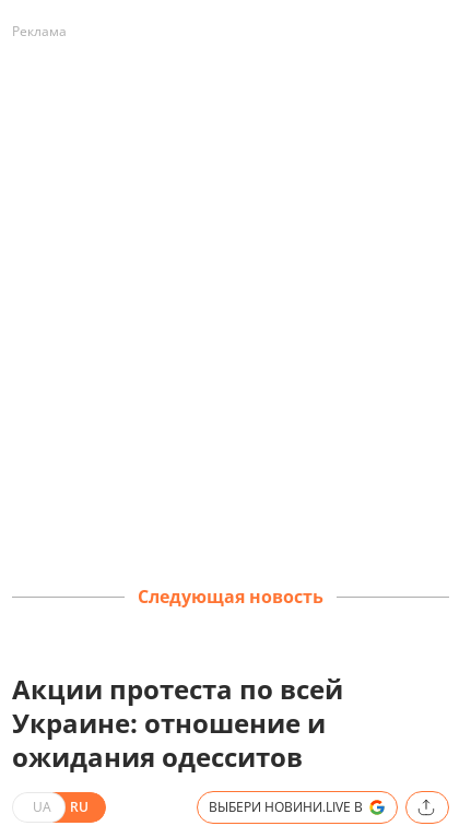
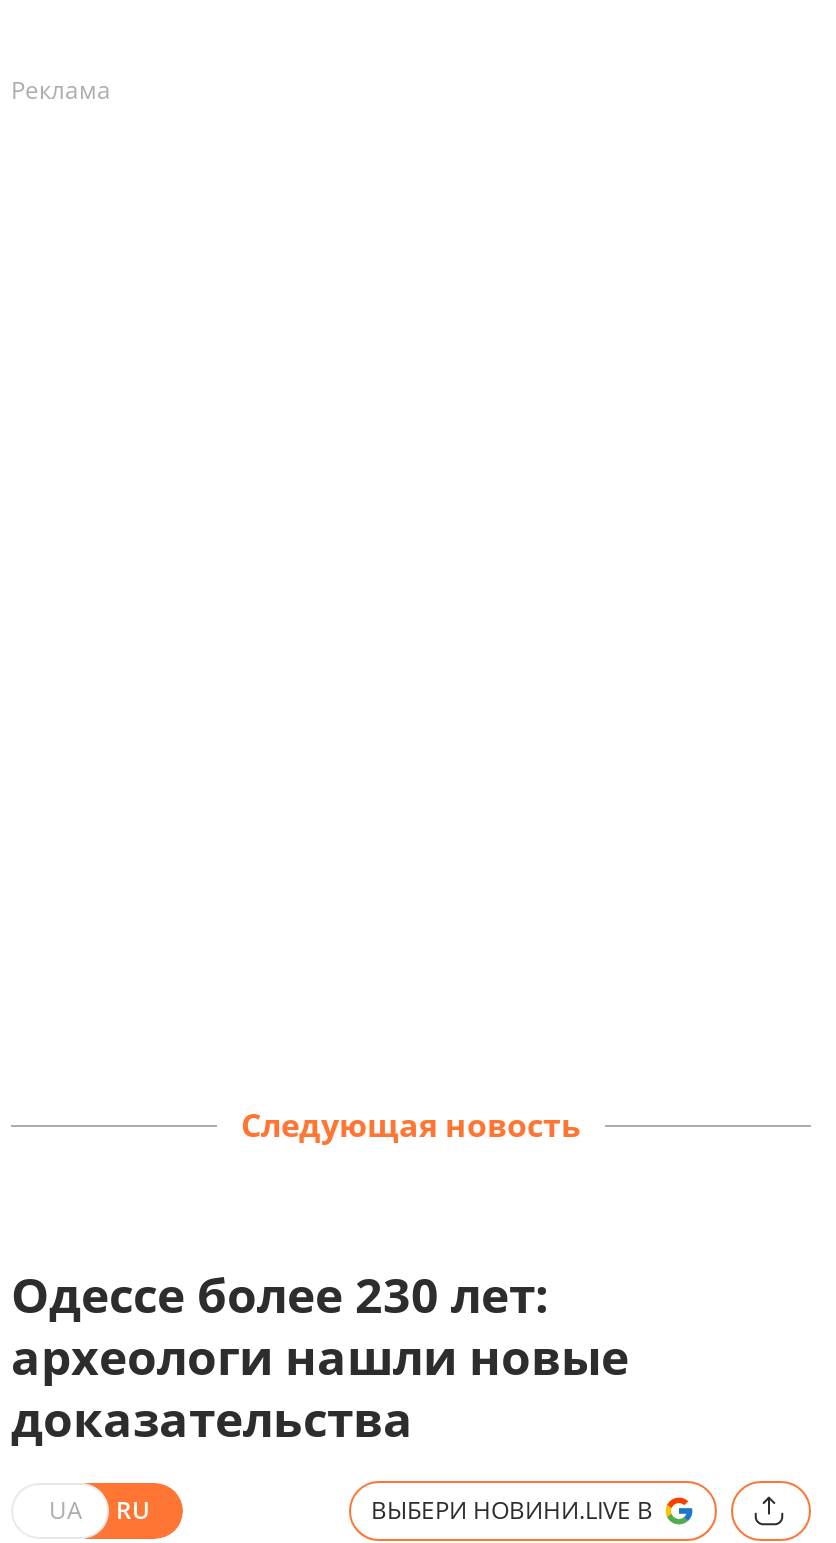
[12,671,343,775] Акции протеста по всей | Украине: отношение и | ожидания одесситов -> [11,1261,629,1451] Одессе более 230 лет: | археологи нашли новые | доказательства

